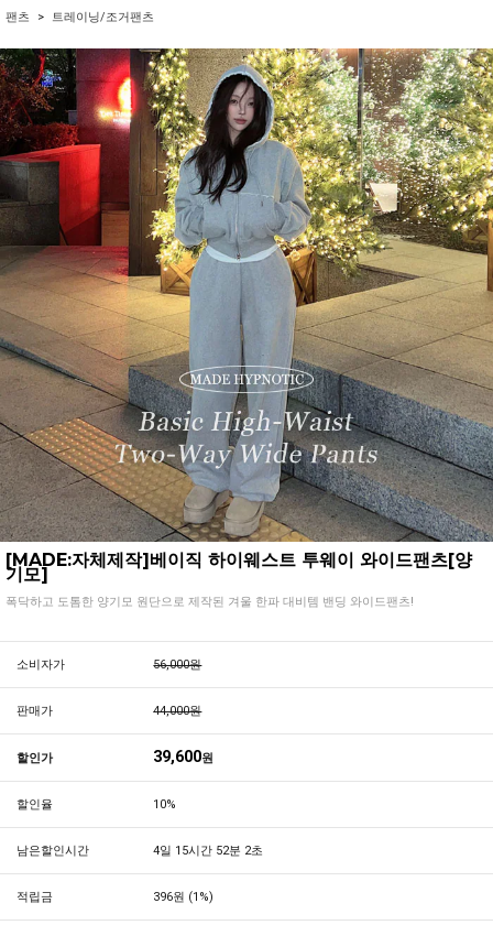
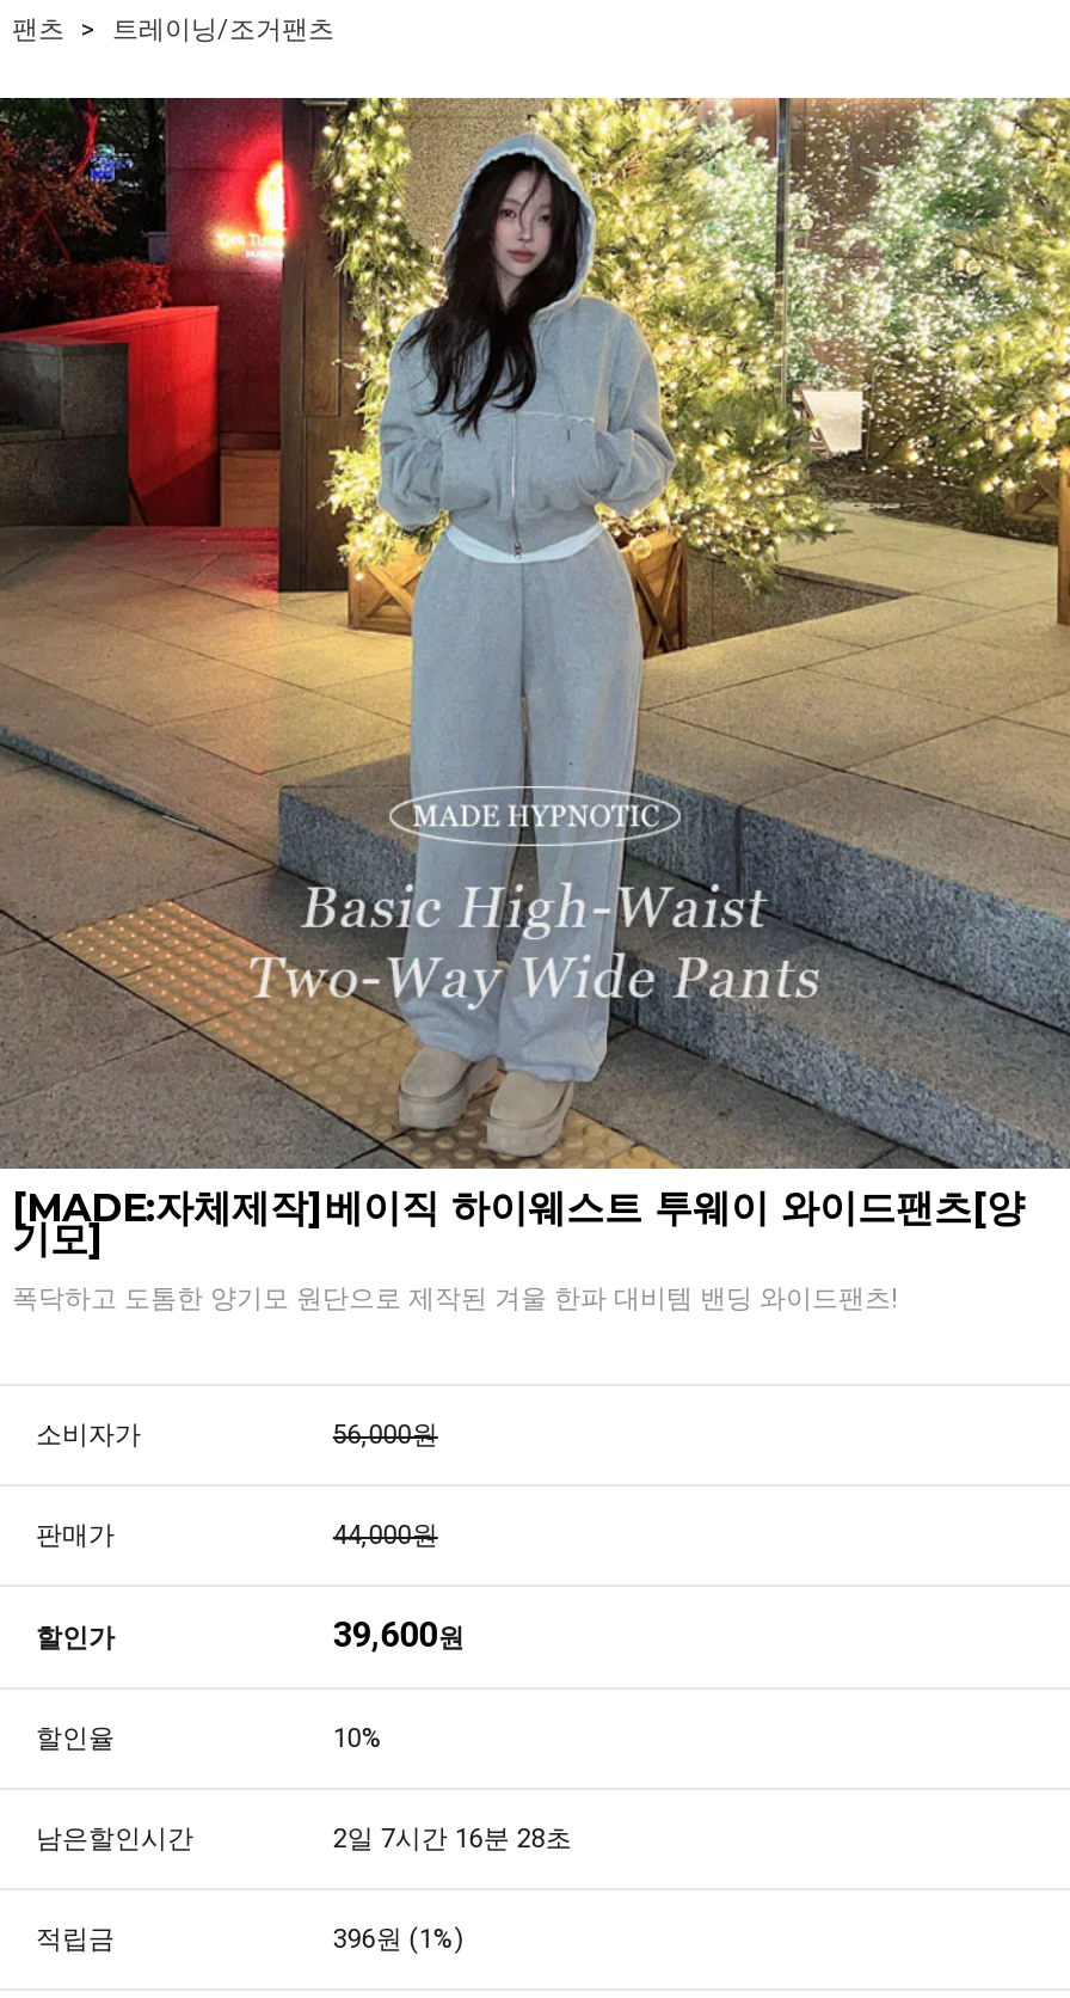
[153,844,263,858] 4일 15시간 52분 2초 -> [333,1824,572,1855] 2일 7시간 16분 28초

